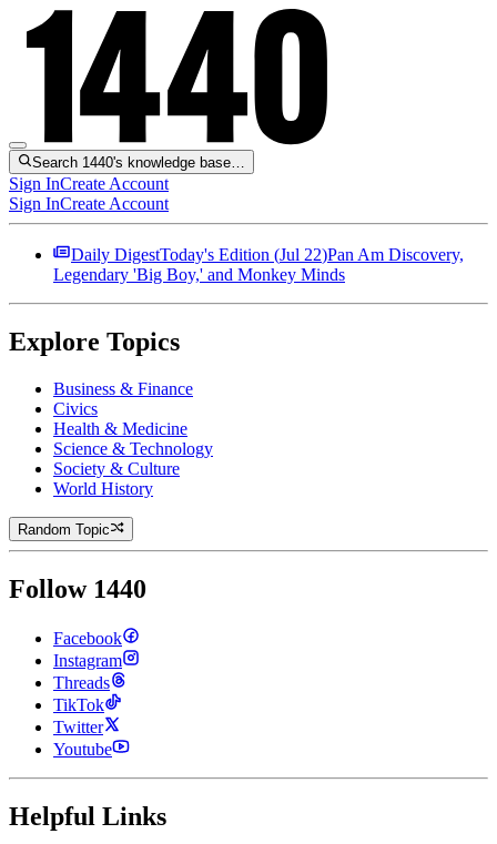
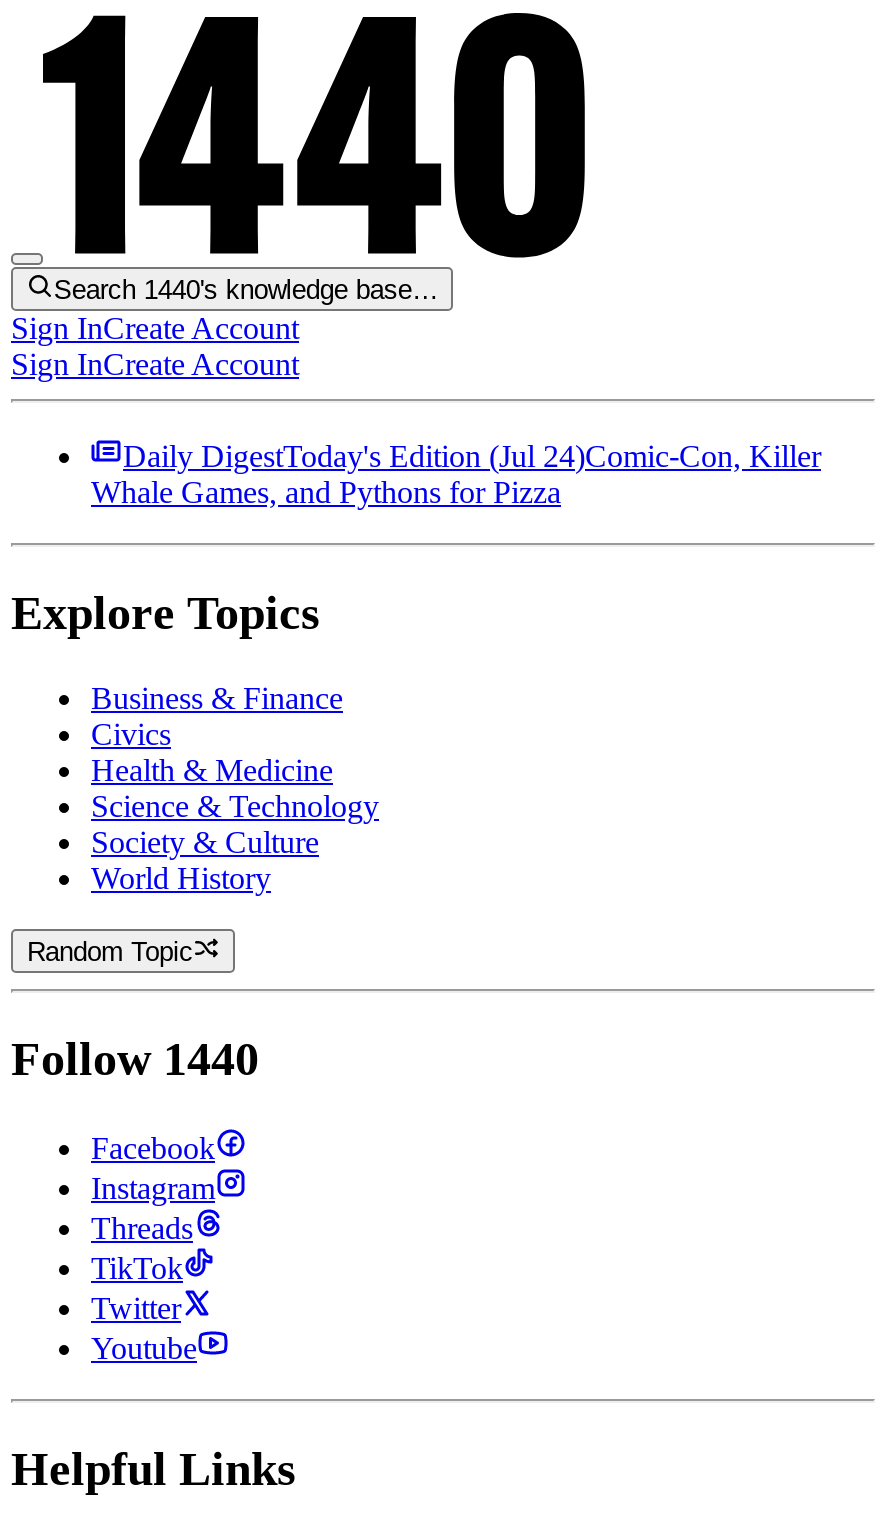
[53,245,464,284] Daily DigestToday's Edition (Jul 22)Pan Am Discovery, | Legendary 'Big Boy,' and Monkey Minds -> [91,440,821,510] Daily DigestToday's Edition (Jul 24)Comic-Con, Killer | Whale Games, and Pythons for Pizza

